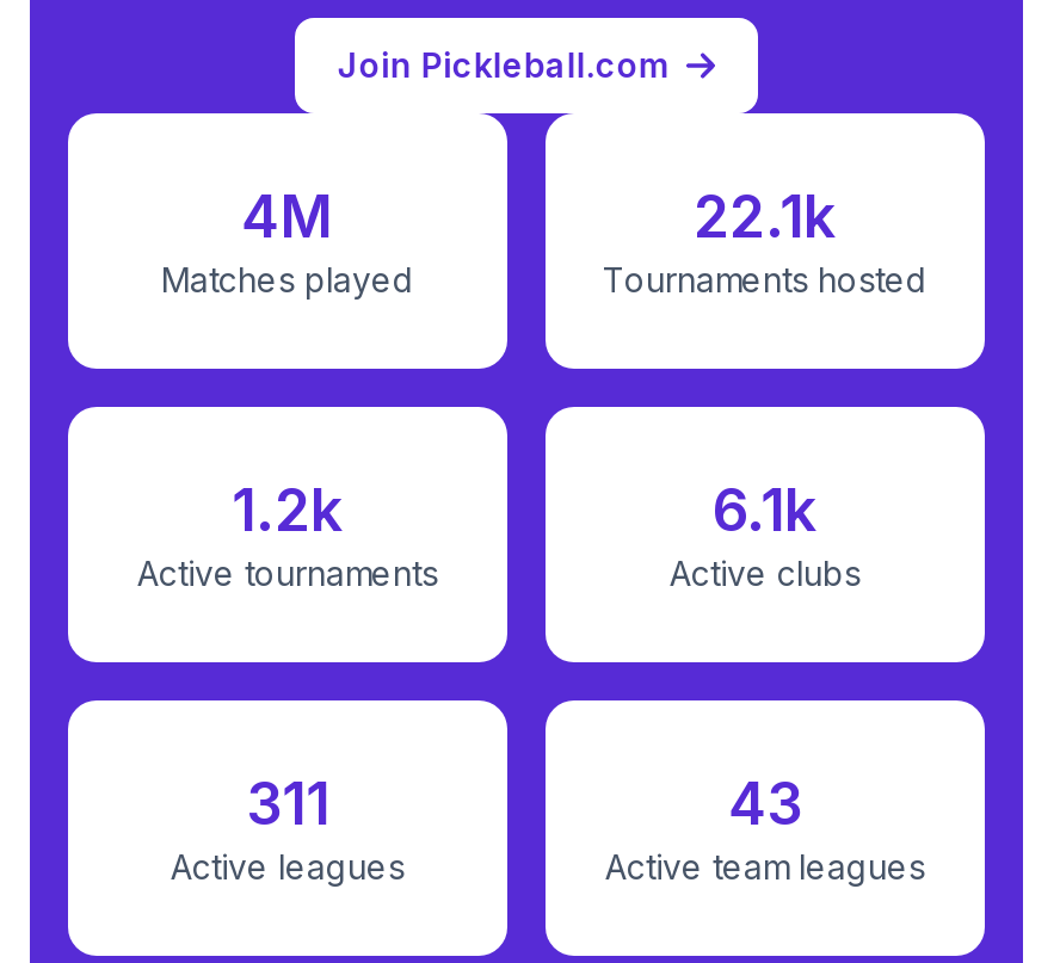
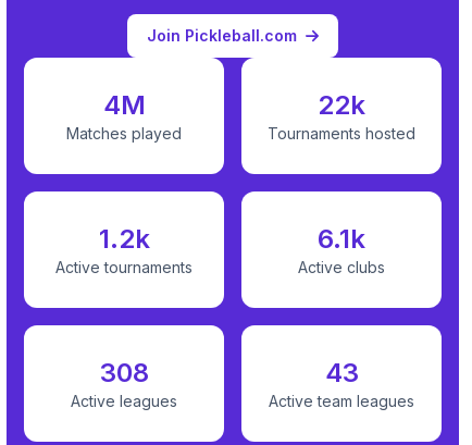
[694,182,837,252] 22.1k -> [318,89,365,121] 22k
[246,769,329,839] 311 -> [100,357,148,388] 308

